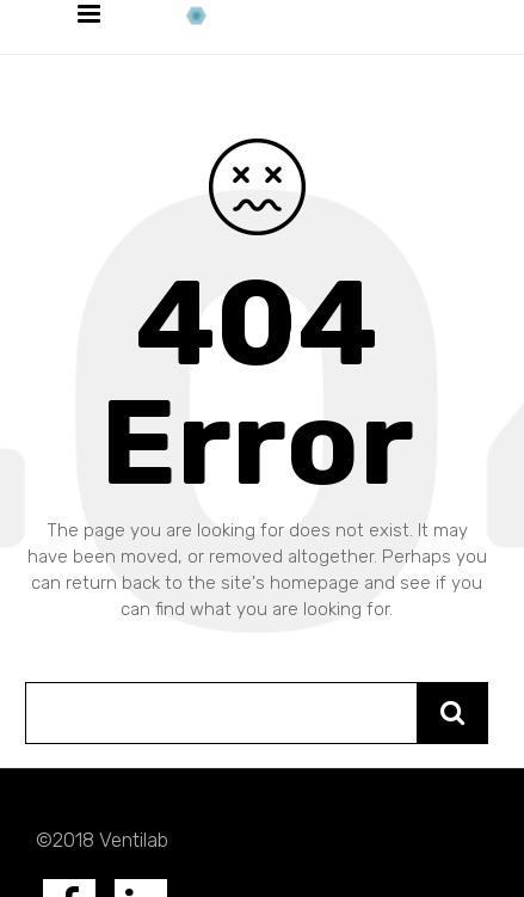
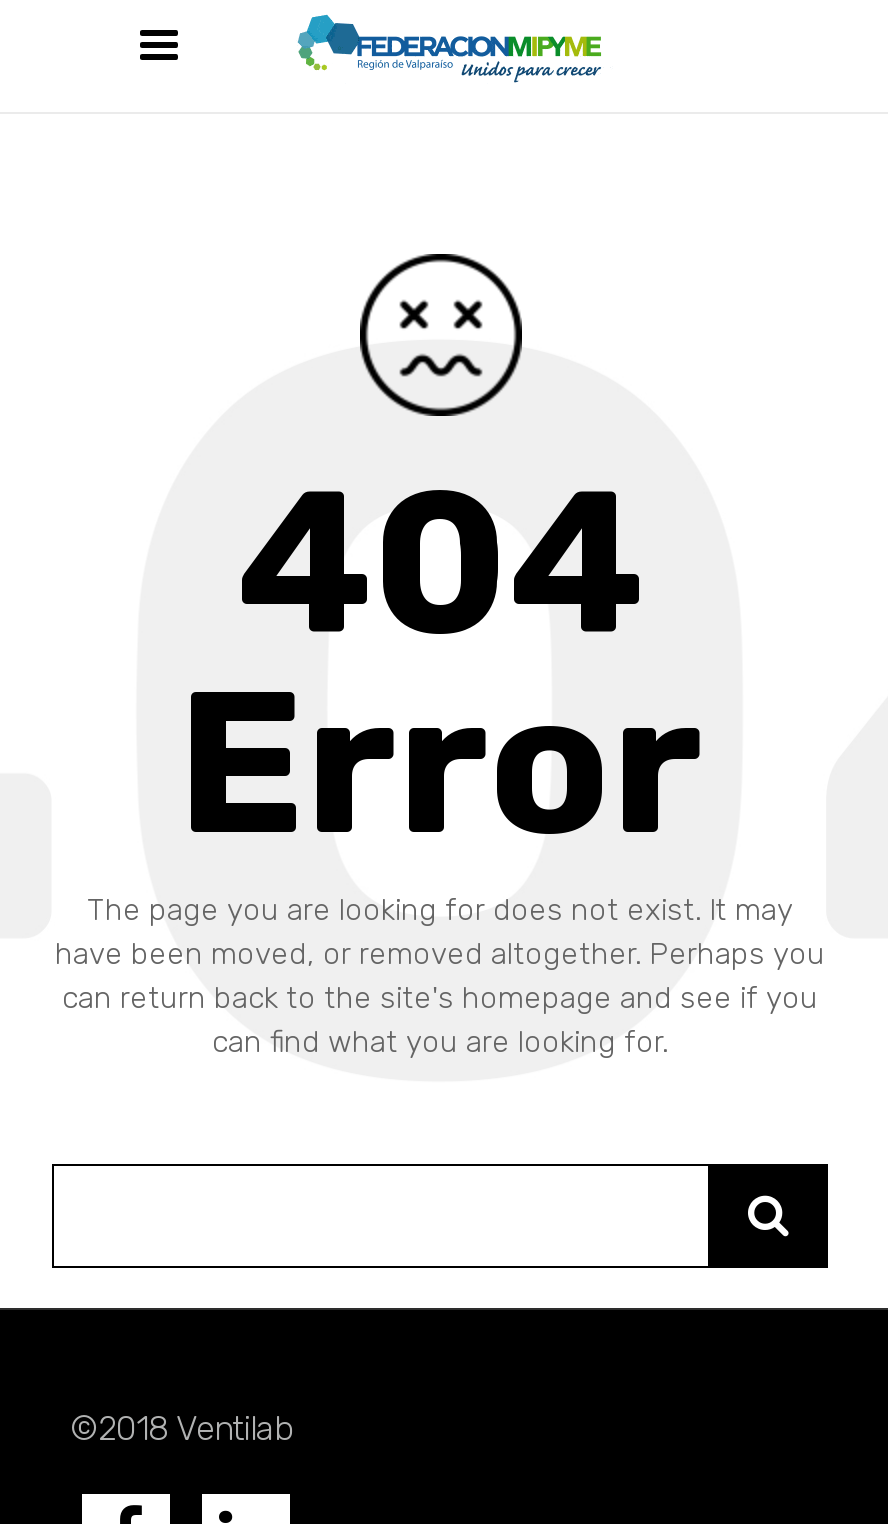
none -> [296,12,602,84] [image]

